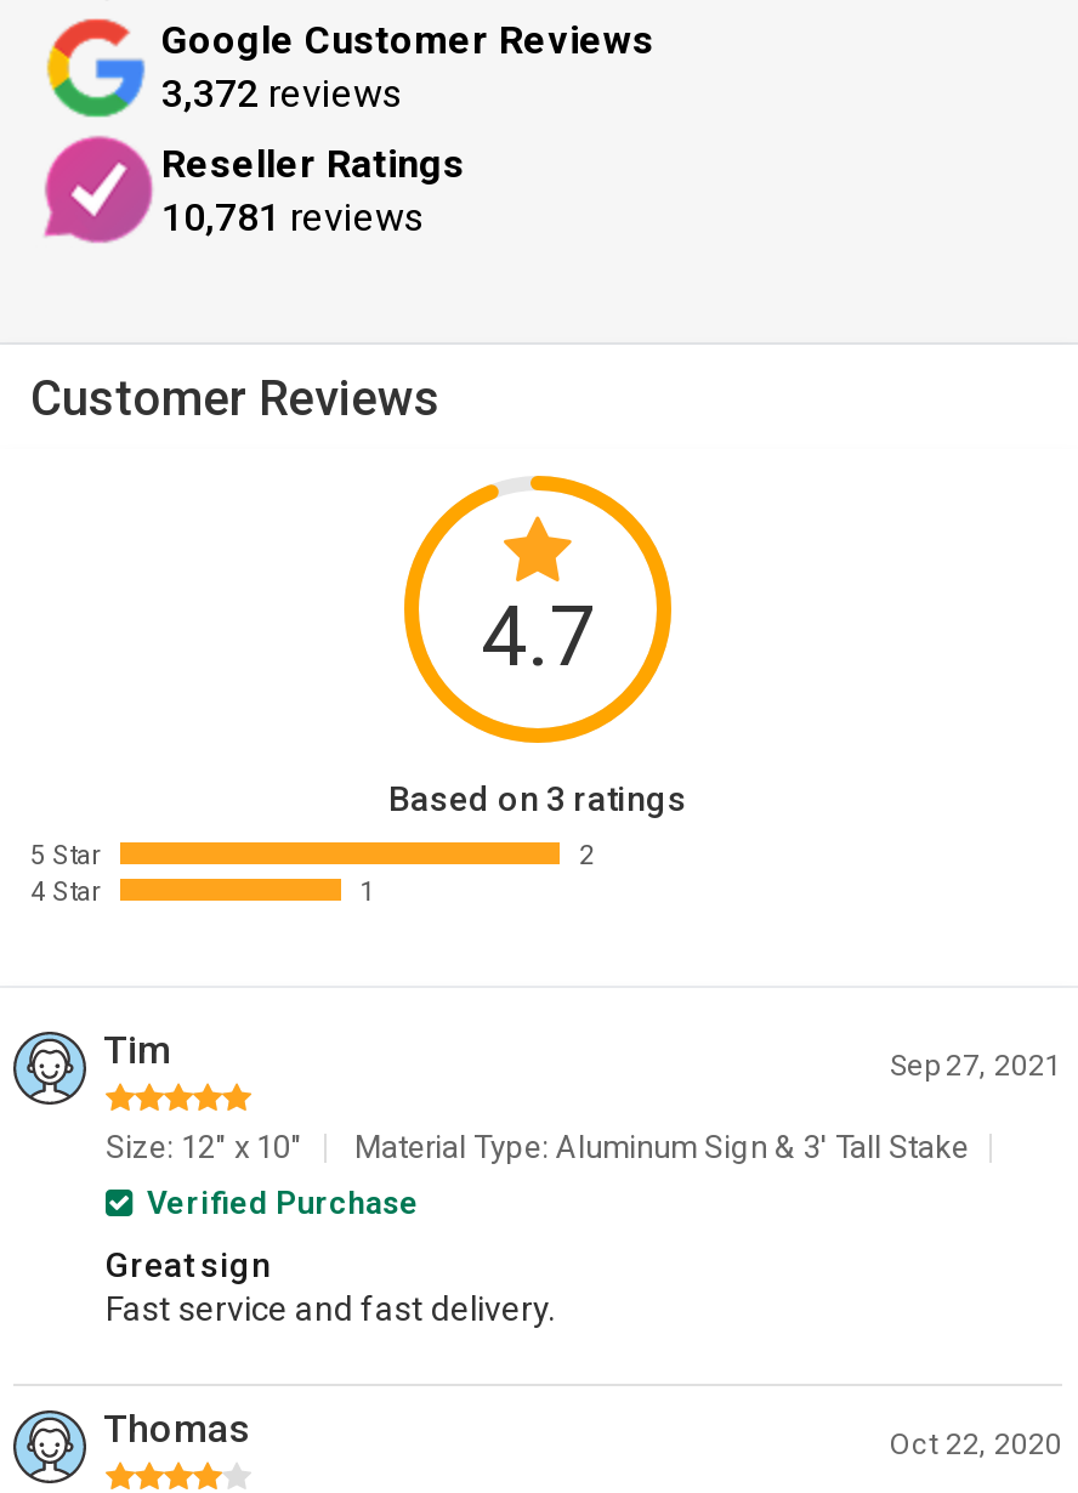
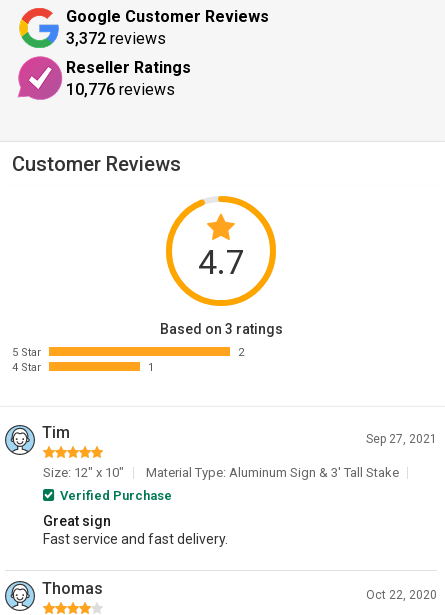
[161,193,426,239] 10,781 reviews -> [66,79,175,98] 10,776 reviews

